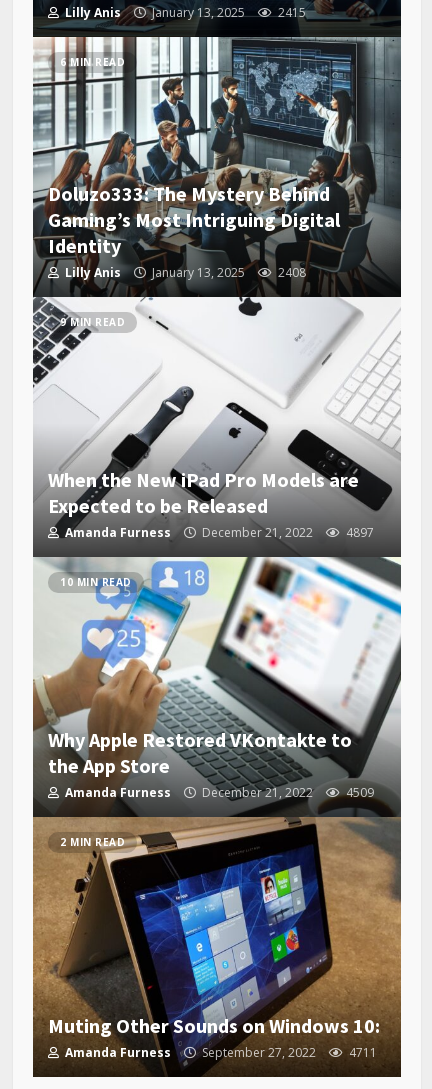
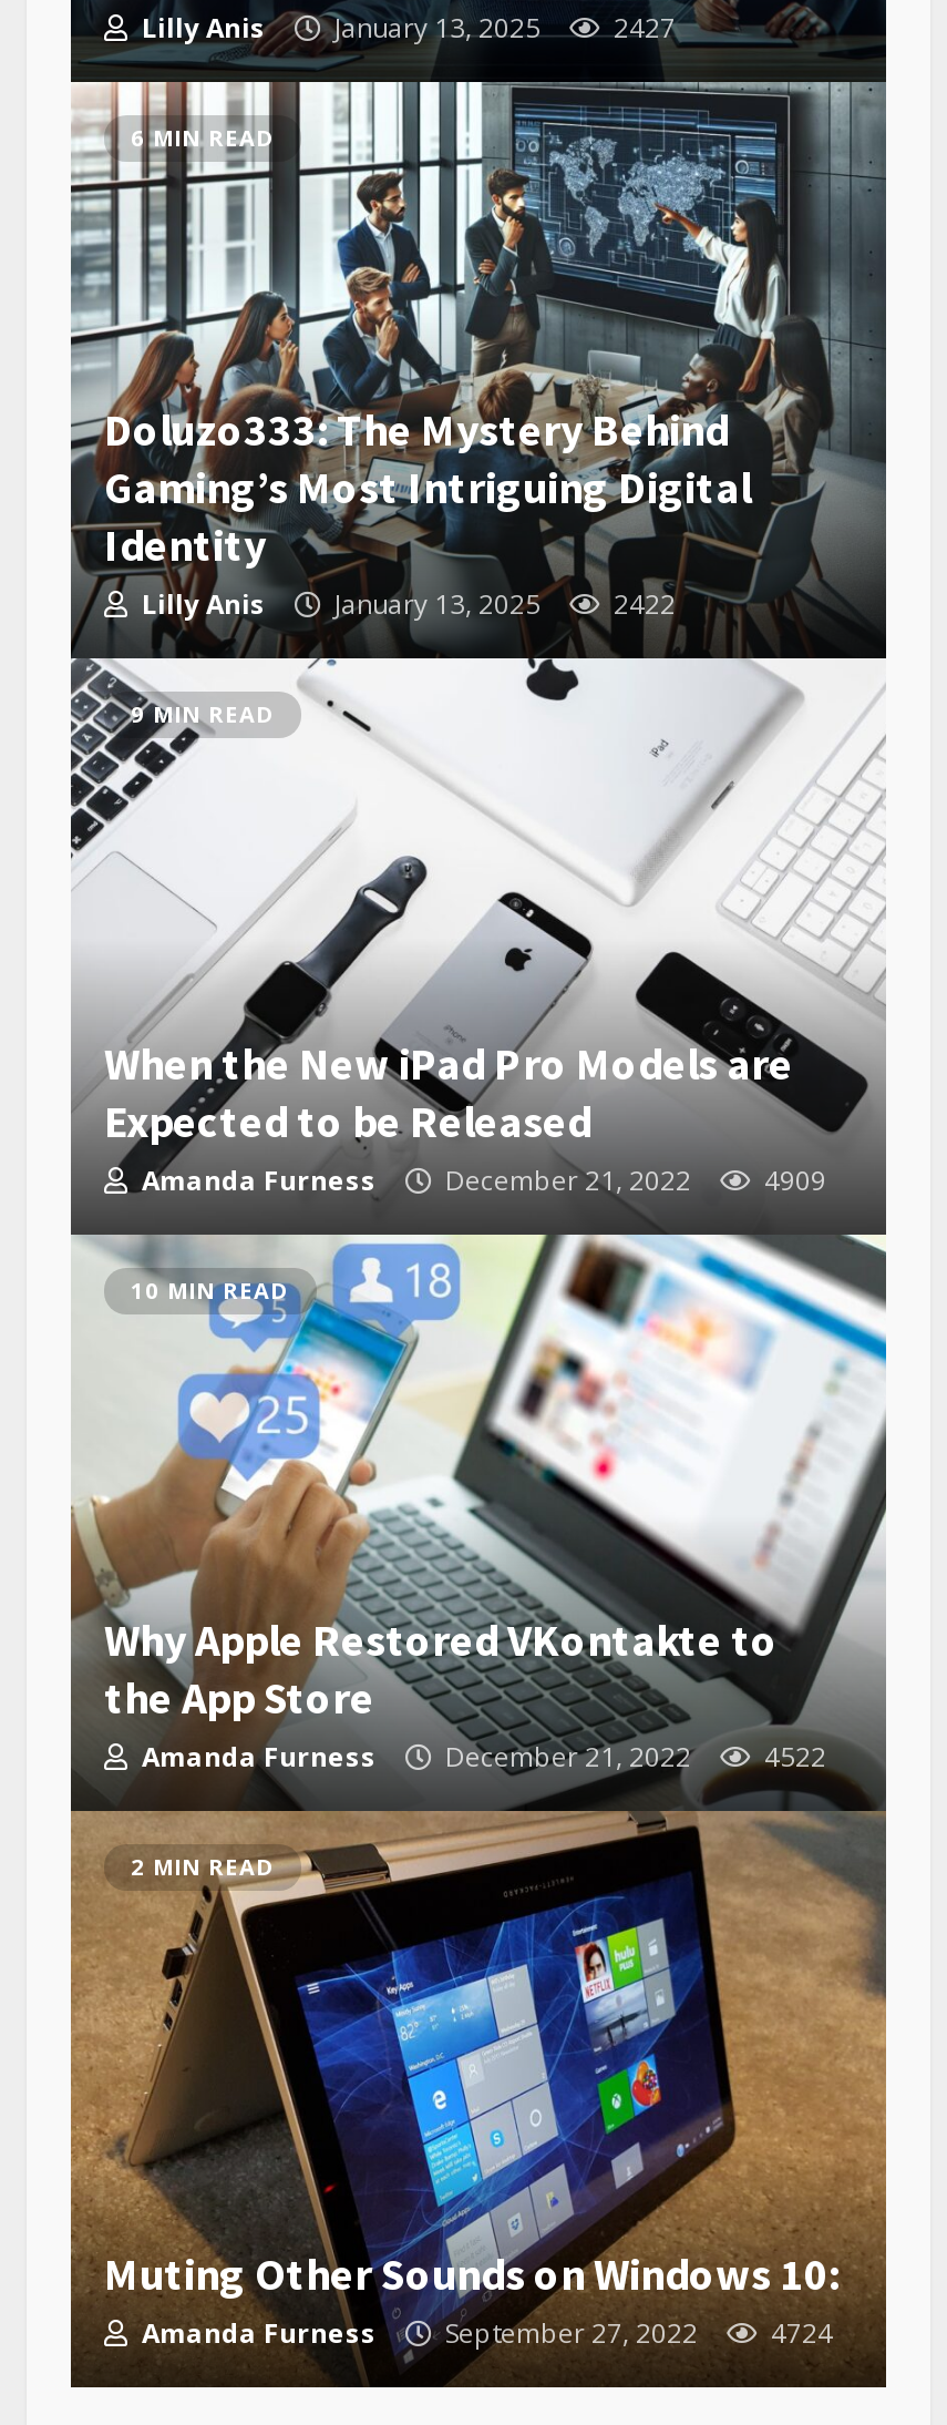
[62,4,306,21] Lilly Anis January 13, 2025 2415 -> [135,9,676,47] Lilly Anis January 13, 2025 2427
[62,264,306,281] Lilly Anis January 13, 2025 2408 -> [135,585,676,623] Lilly Anis January 13, 2025 2422
[62,524,374,541] Amanda Furness December 21, 2022 4897 -> [135,1162,826,1199] Amanda Furness December 21, 2022 4909
[62,784,374,801] Amanda Furness December 21, 2022 4509 -> [135,1738,826,1776] Amanda Furness December 21, 2022 4522
[62,1044,377,1061] Amanda Furness September 27, 2022 4711 -> [135,2314,833,2352] Amanda Furness September 27, 2022 4724

